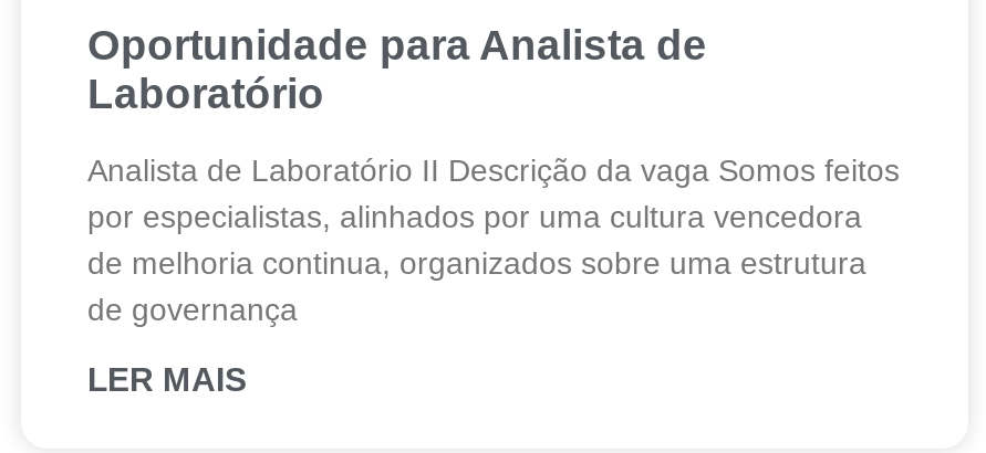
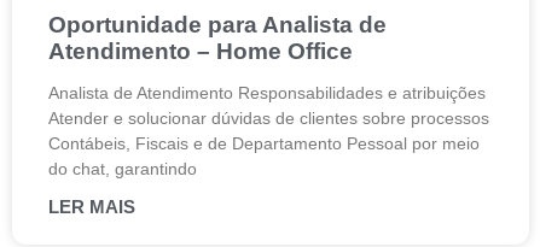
[87,71,324,118] Laboratório -> [48,39,353,64] Atendimento – Home Office
[87,153,900,327] Analista de Laboratório II Descrição da vaga Somos feitos | por especialistas, alinhados por uma cultura vencedora | de melhoria continua, organizados sobre uma estrutura | de governança -> [48,83,489,179] Analista de Atendimento Responsabilidades e atribuições | Atender e solucionar dúvidas de clientes sobre processos | Contábeis, Fiscais e de Departamento Pessoal por meio | do chat, garantindo

